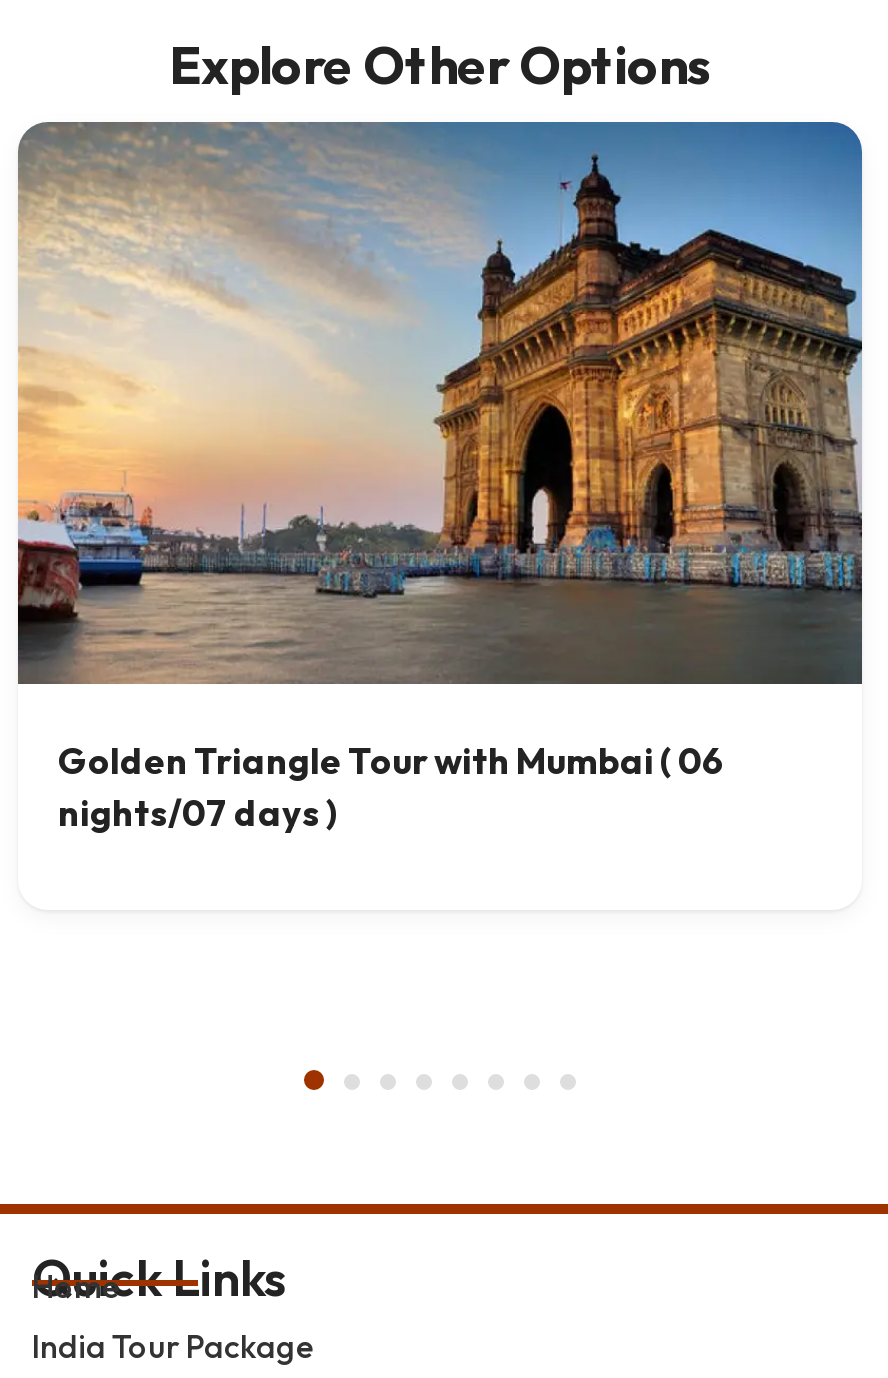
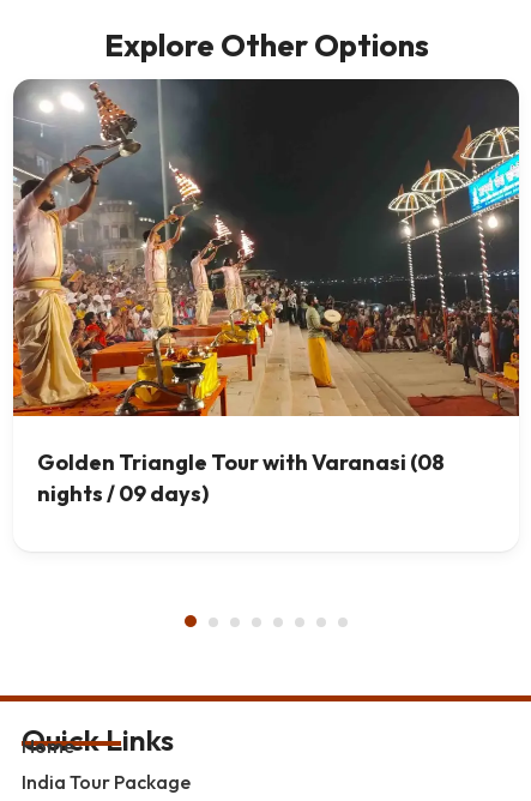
[16,120,864,837] [image] | Golden Triangle Tour with Mumbai ( 06 | nights/07 days ) -> [12,78,520,508] [image] | Golden Triangle Tour with Varanasi (08 | nights / 09 days)

